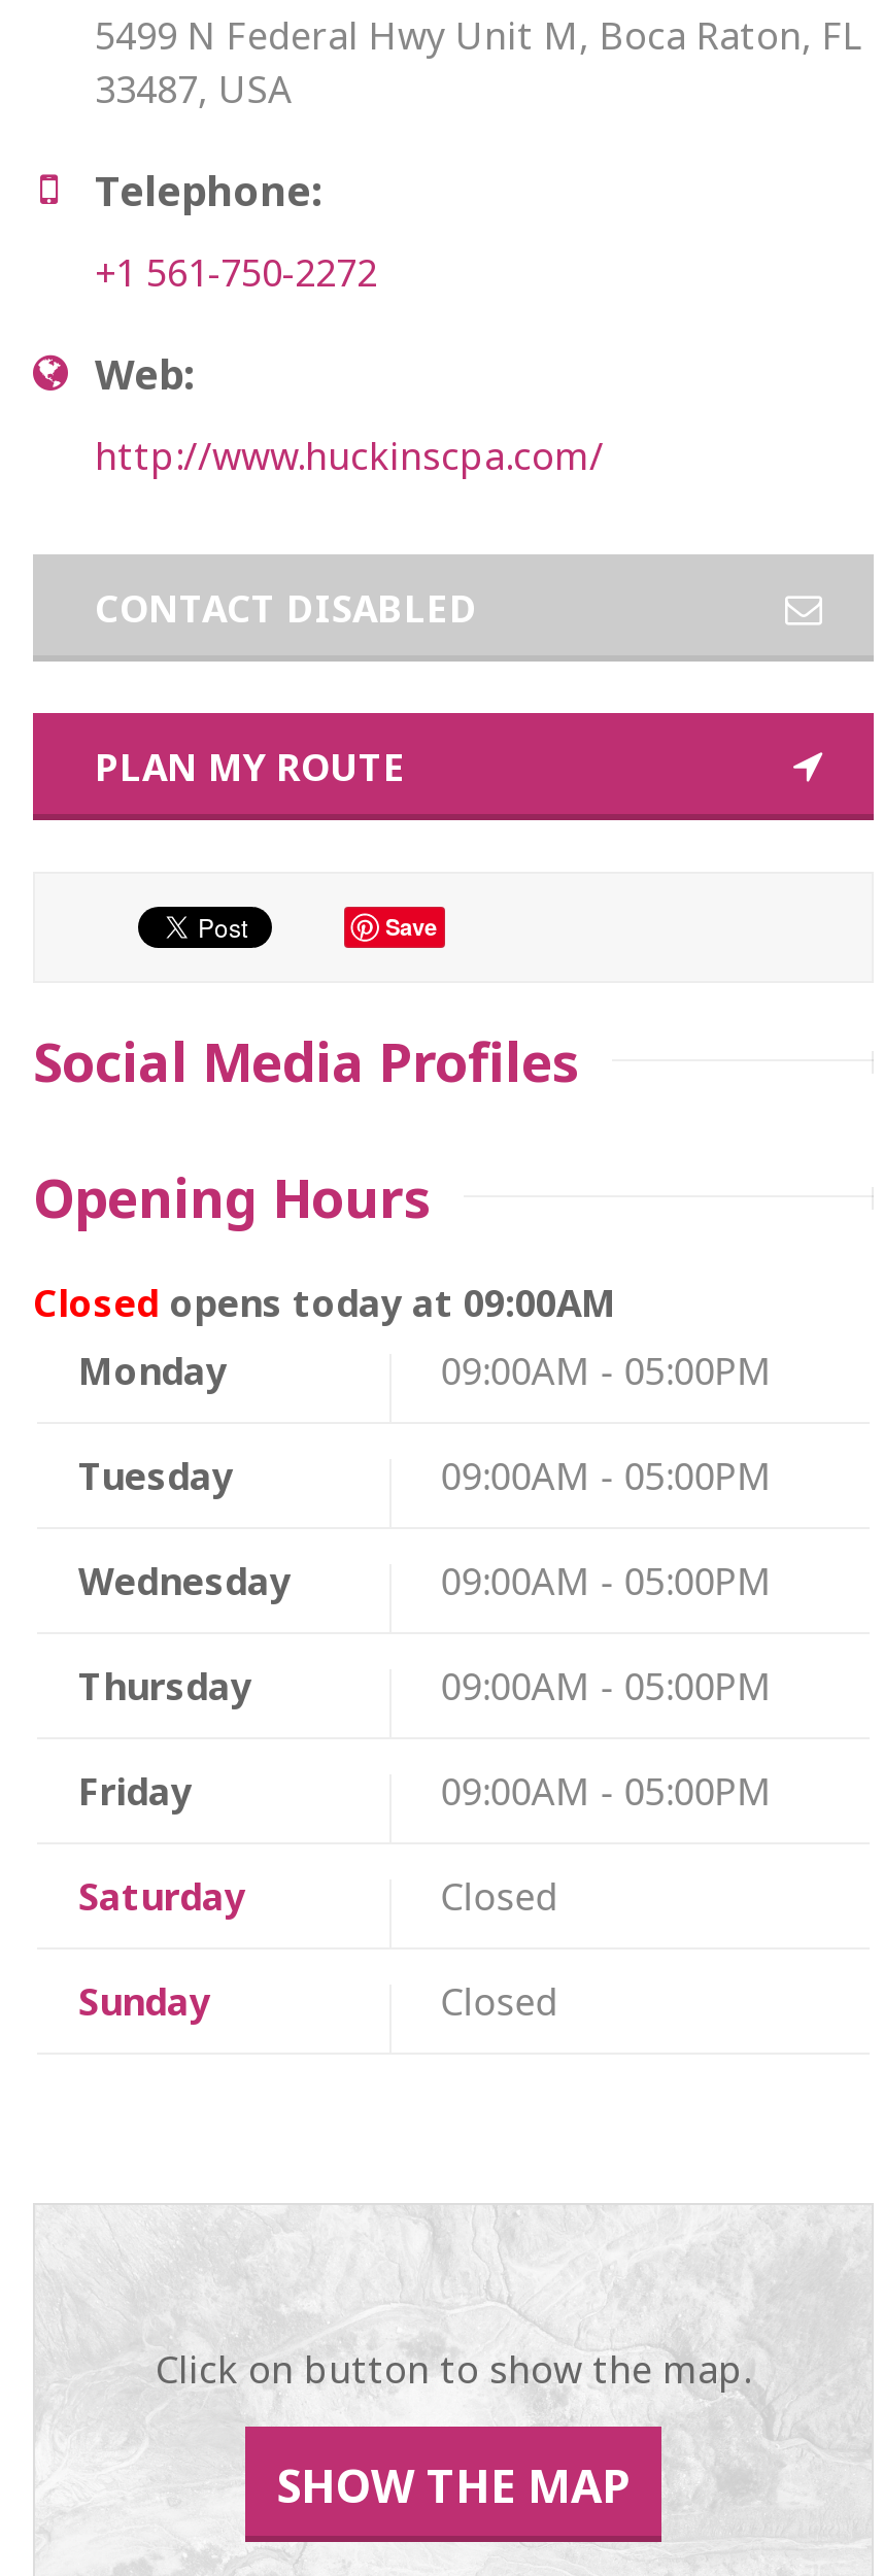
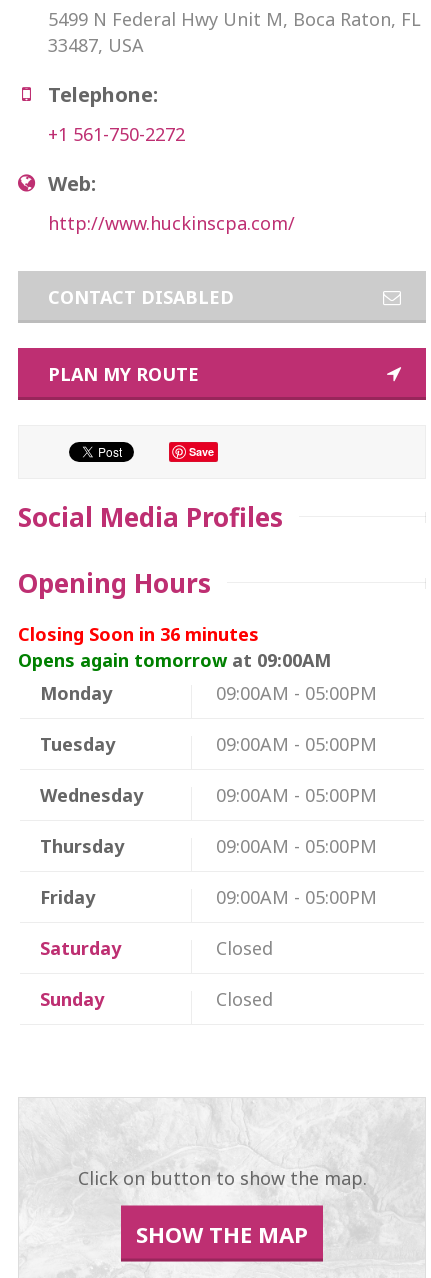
[33,1278,616,1327] Closed opens today at 09:00AM -> [18,622,331,672] Closing Soon in 36 minutes | Opens again tomorrow at 09:00AM

